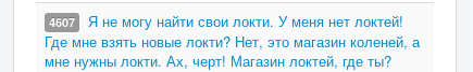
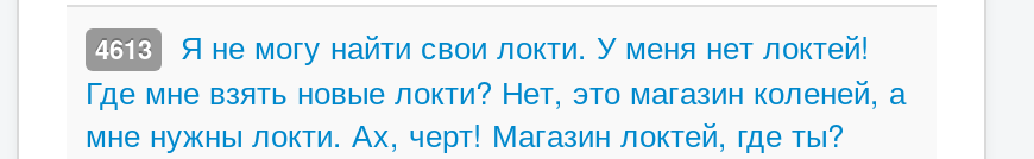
[49,11,403,31] 4607 Я не могу найти свои локти. У меня нет локтей! -> [95,24,870,69] 4613 Я не могу найти свои локти. У меня нет локтей!

